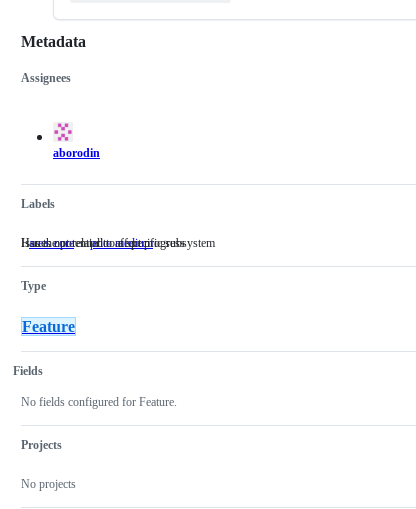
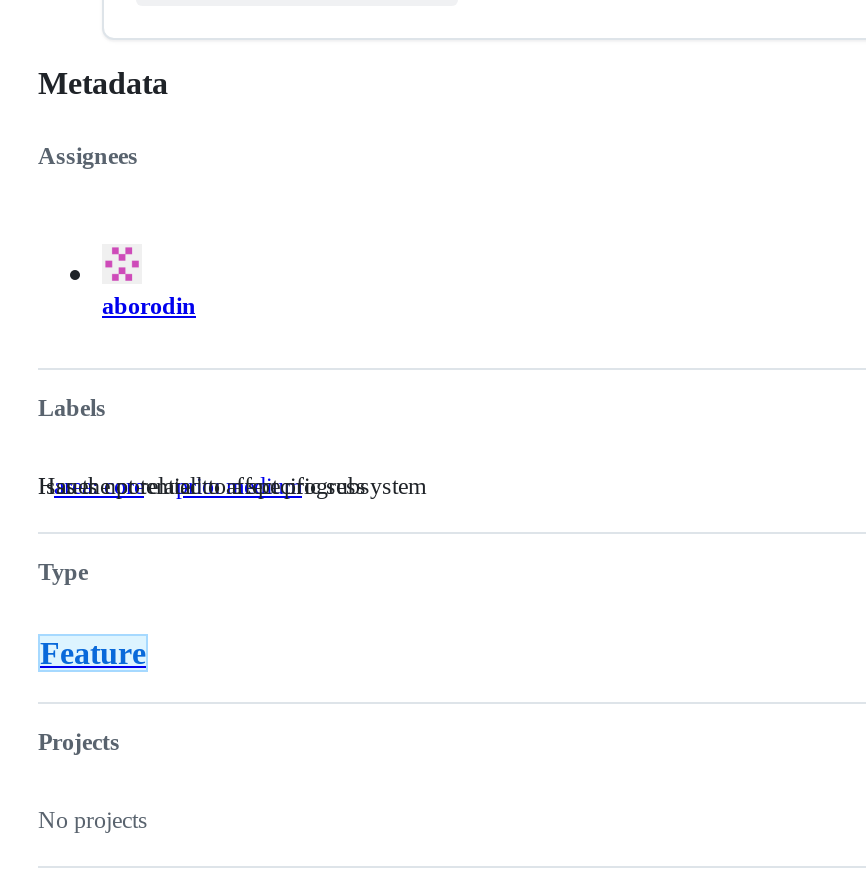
[13,364,177,409] Fields | No fields configured for Feature. -> none

